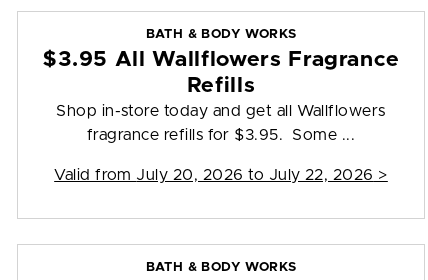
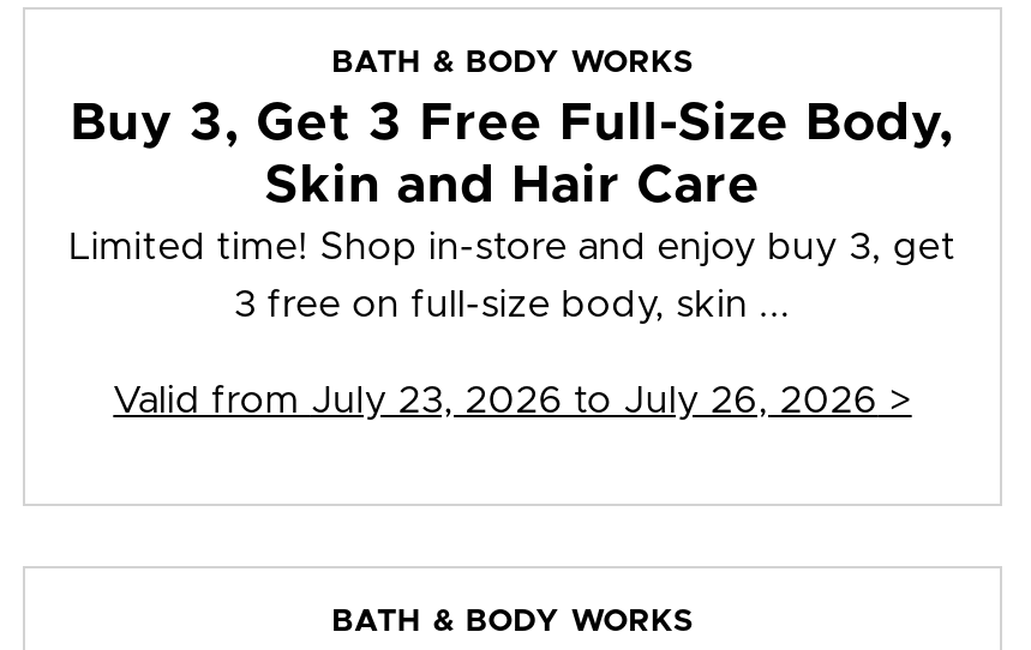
[42,49,400,119] $3.95 All Wallflowers Fragrance | Refills | Shop in-store today and get all Wallflowers -> [68,99,957,267] Buy 3, Get 3 Free Full-Size Body, | Skin and Hair Care | Limited time! Shop in-store and enjoy buy 3, get
[87,127,355,143] fragrance refills for $3.95. Some ... -> [234,286,791,324] 3 free on full-size body, skin ...
[54,167,388,183] Valid from July 20, 2026 to July 22, 2026 > -> [113,382,912,420] Valid from July 23, 2026 to July 26, 2026 >

